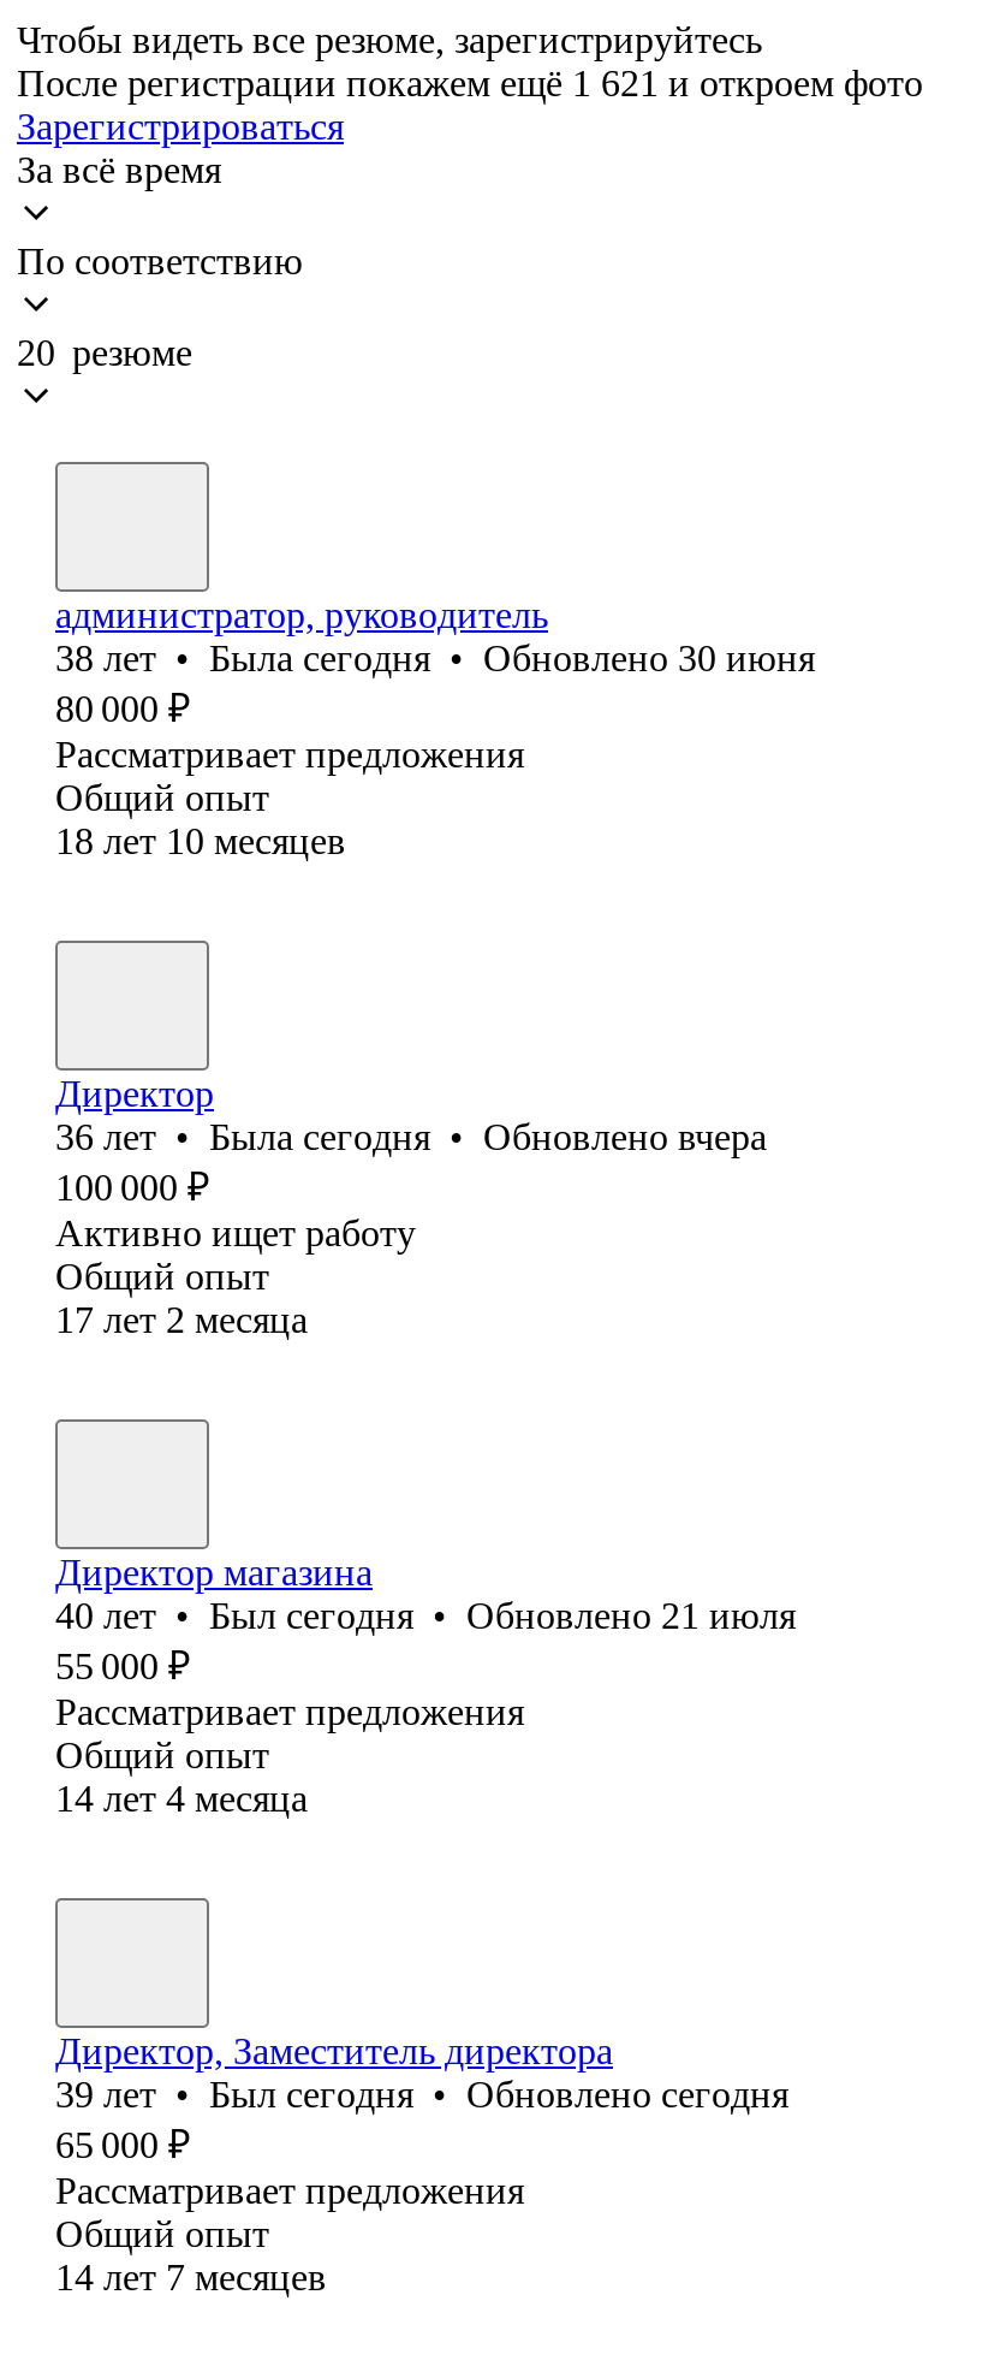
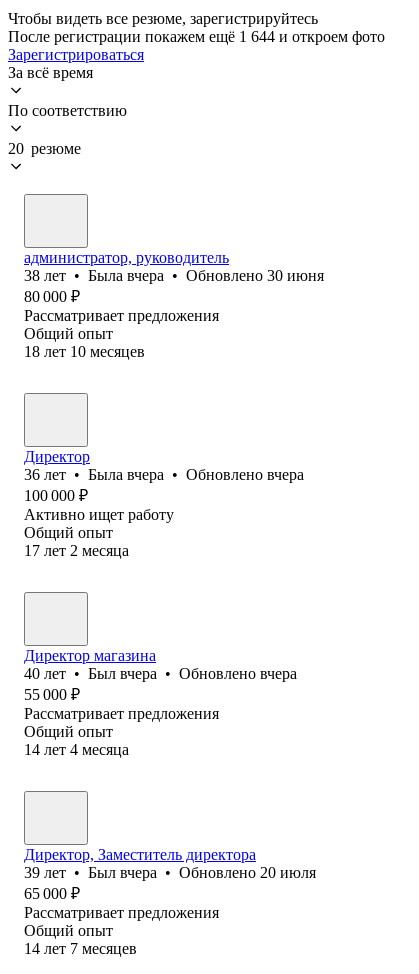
[17,62,923,103] После регистрации покажем ещё 1 621 и откроем фото -> [8,28,385,45] После регистрации покажем ещё 1 644 и откроем фото
[55,637,815,678] 38 лет • Была сегодня • Обновлено 30 июня -> [24,267,324,284] 38 лет • Была вчера • Обновлено 30 июня
[55,1116,767,1157] 36 лет • Была сегодня • Обновлено вчера -> [24,466,304,483] 36 лет • Была вчера • Обновлено вчера
[55,1595,796,1636] 40 лет • Был сегодня • Обновлено 21 июля -> [24,665,297,682] 40 лет • Был вчера • Обновлено вчера
[55,2073,788,2114] 39 лет • Был сегодня • Обновлено сегодня -> [24,864,316,881] 39 лет • Был вчера • Обновлено 20 июля

